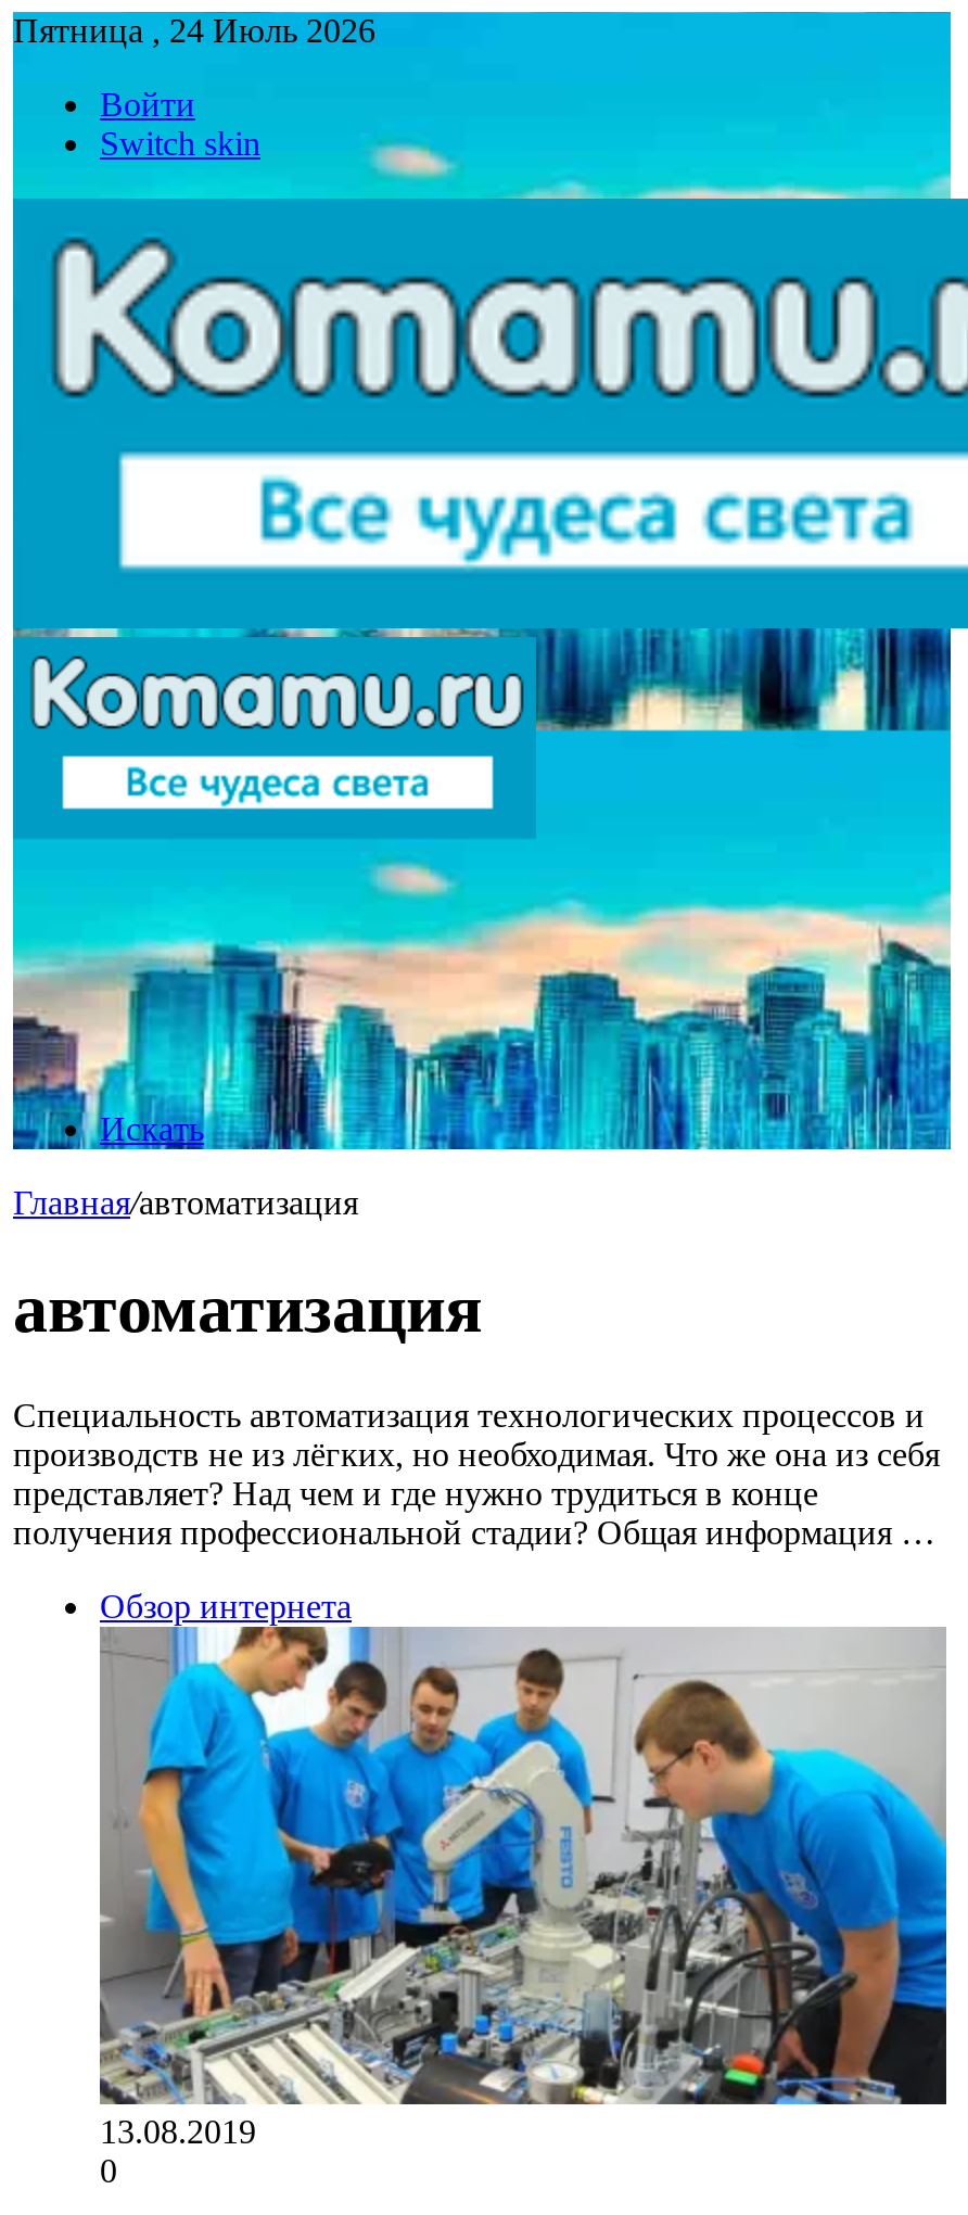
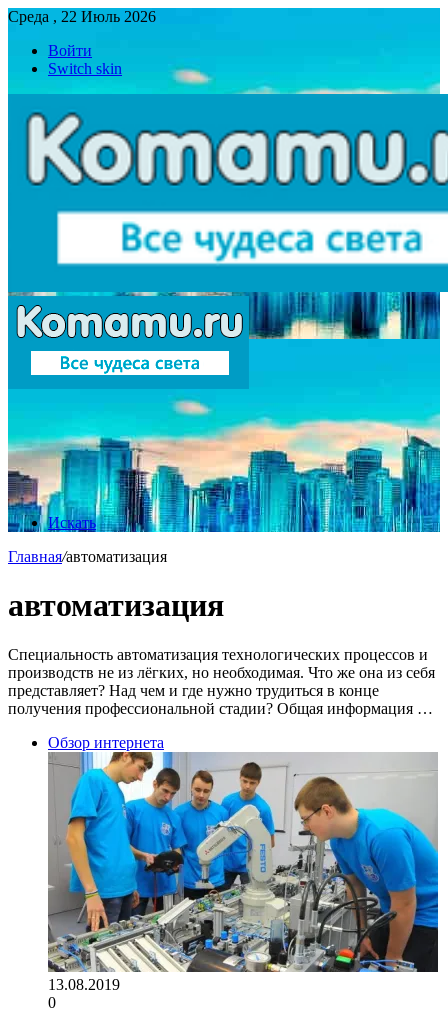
[13,12,375,49] Пятница , 24 Июль 2026 -> [8,8,156,25] Среда , 22 Июль 2026

